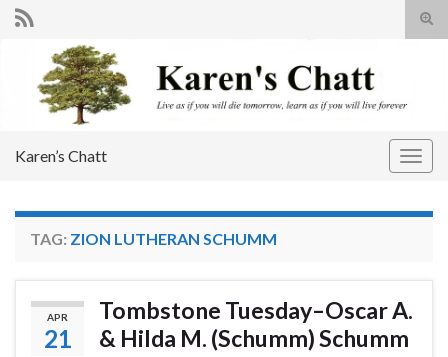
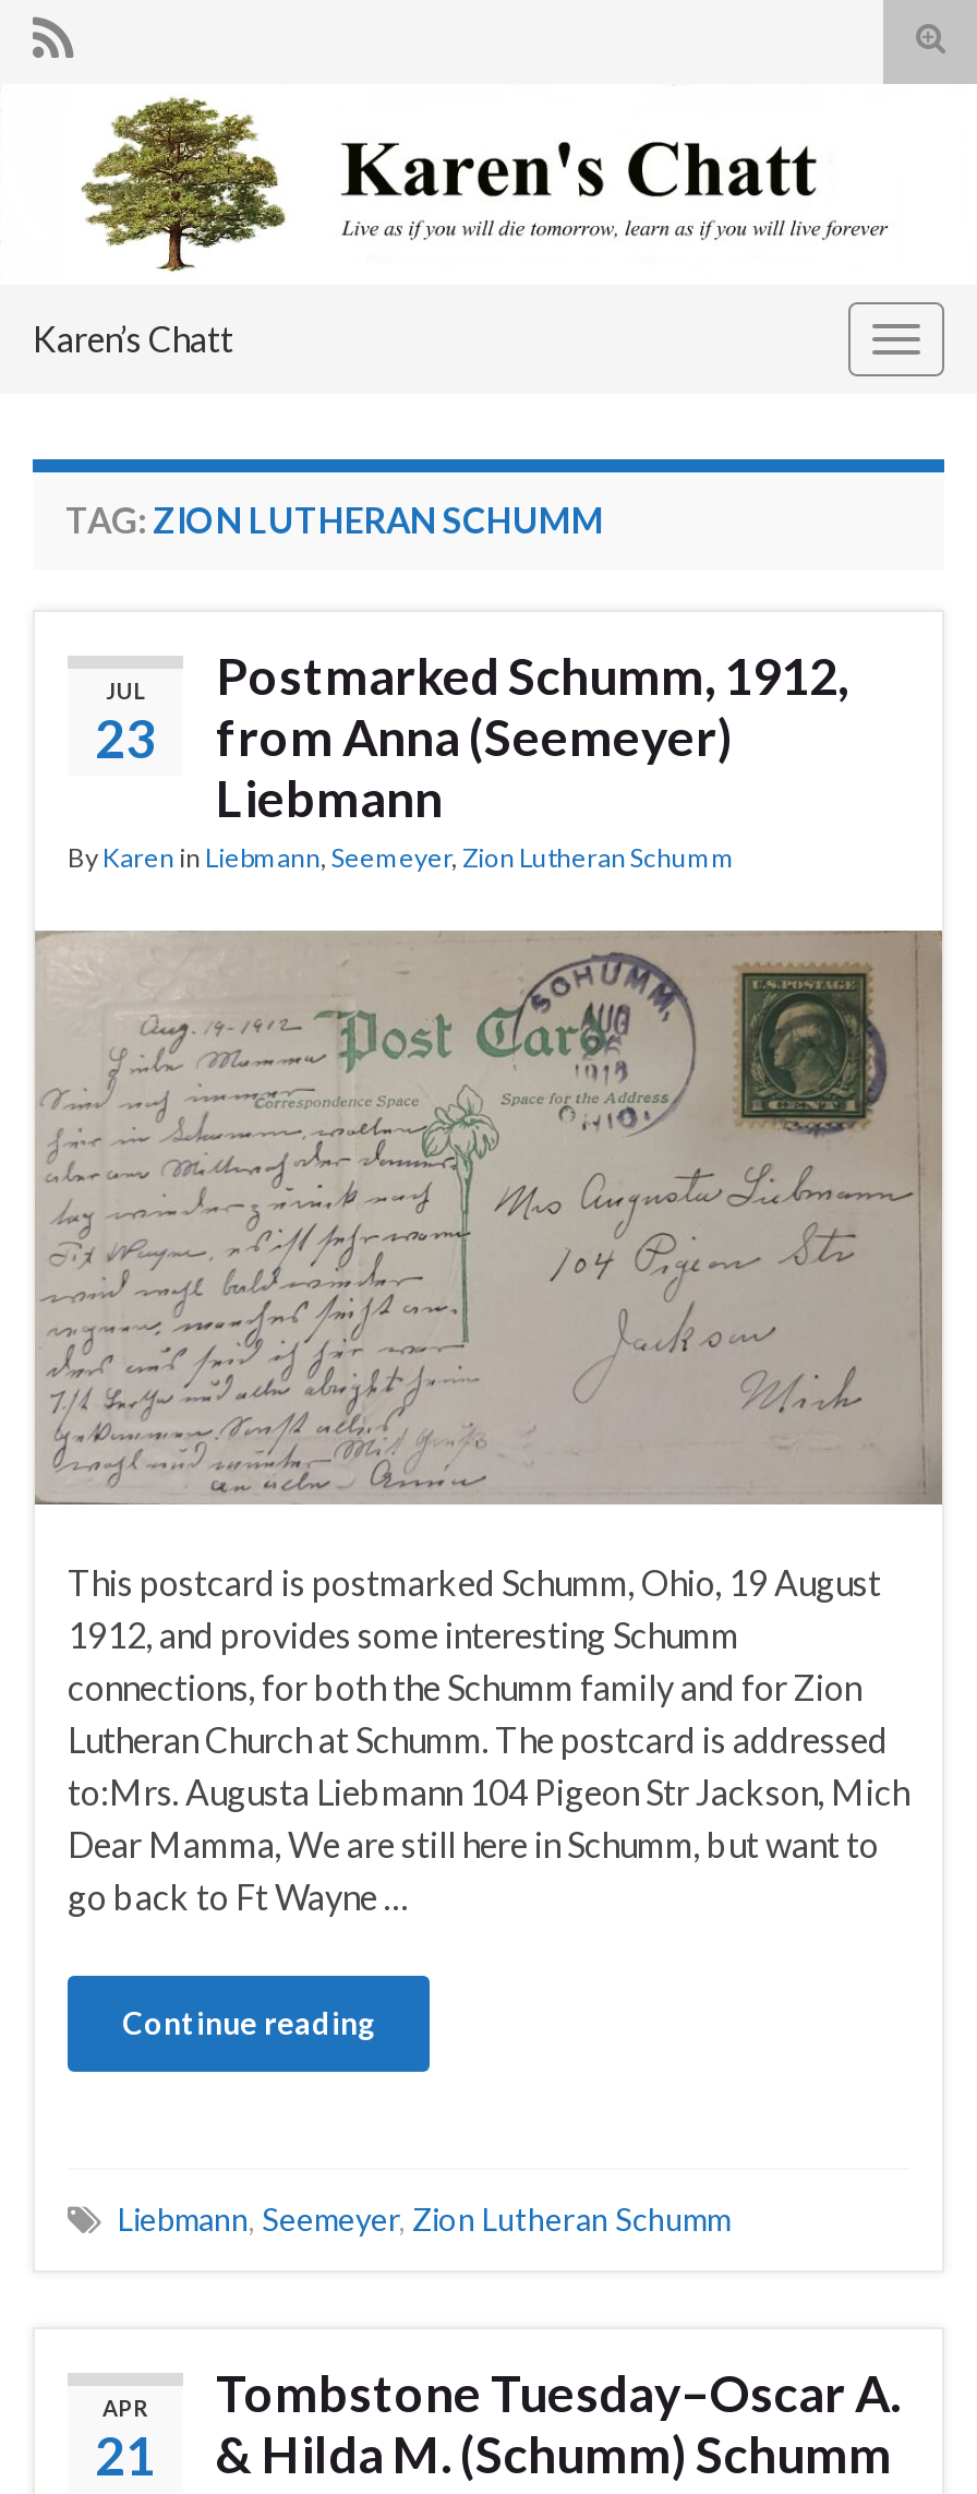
none -> [33,928,944,2041] [image] | This postcard is postmarked Schumm, Ohio, 19 August | 1912, and provides some interesting Schumm | connections, for both the Schumm family and for Zion | Lutheran Church at Schumm. The postcard is addressed | to:Mrs. Augusta Liebmann 104 Pigeon Str Jackson, Mich | Dear Mamma, We are still here in Schumm, but want to | go back to Ft Wayne … | Continue reading
none -> [68,646,848,875] Postmarked Schumm, 1912, | from Anna (Seemeyer) | Liebmann | By Karen in Liebmann, Seemeyer, Zion Lutheran Schumm
none -> [95,678,156,770] JUL | 23
none -> [118,2200,731,2237] Liebmann, Seemeyer, Zion Lutheran Schumm

